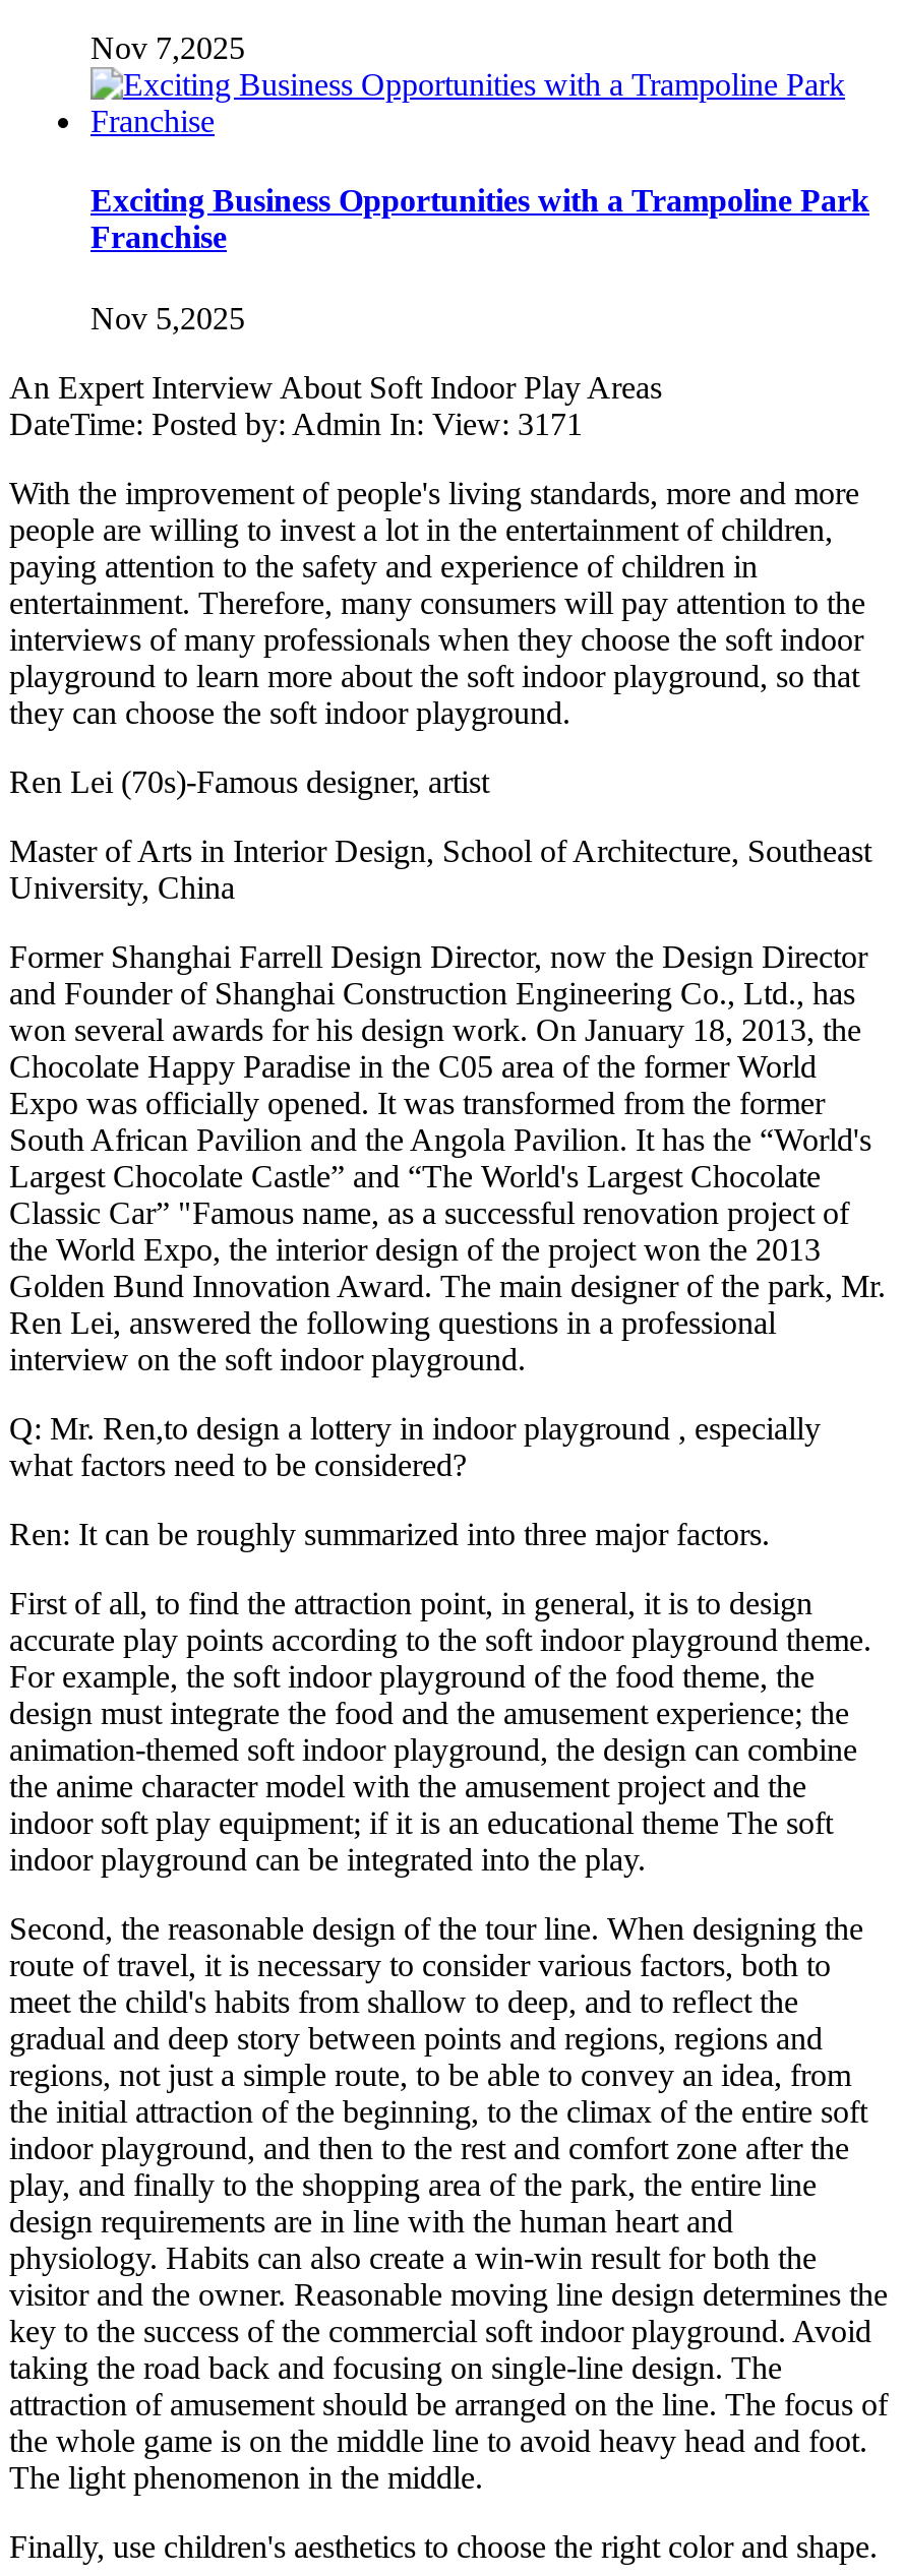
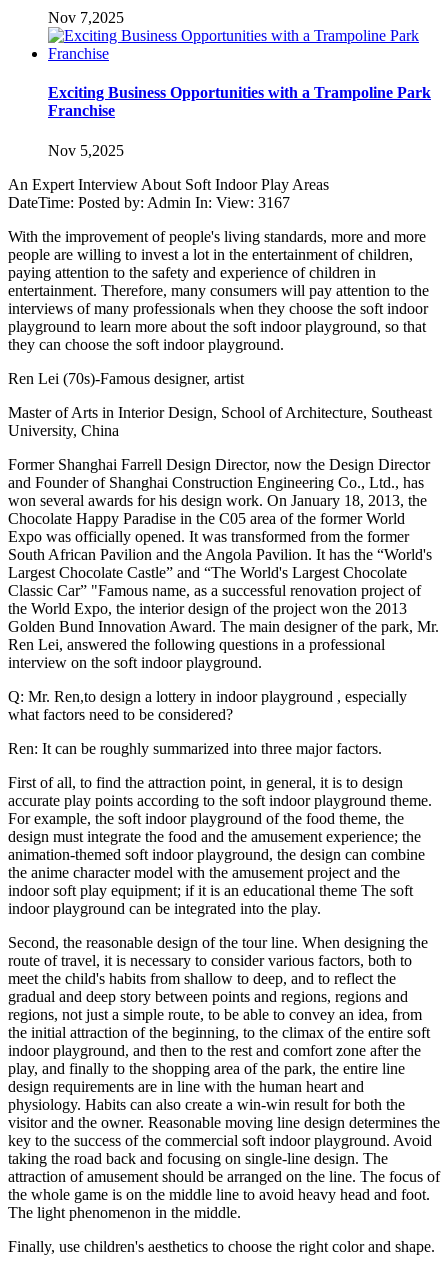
[9,406,583,441] DateTime: Posted by: Admin In: View: 3171 -> [8,194,290,211] DateTime: Posted by: Admin In: View: 3167

